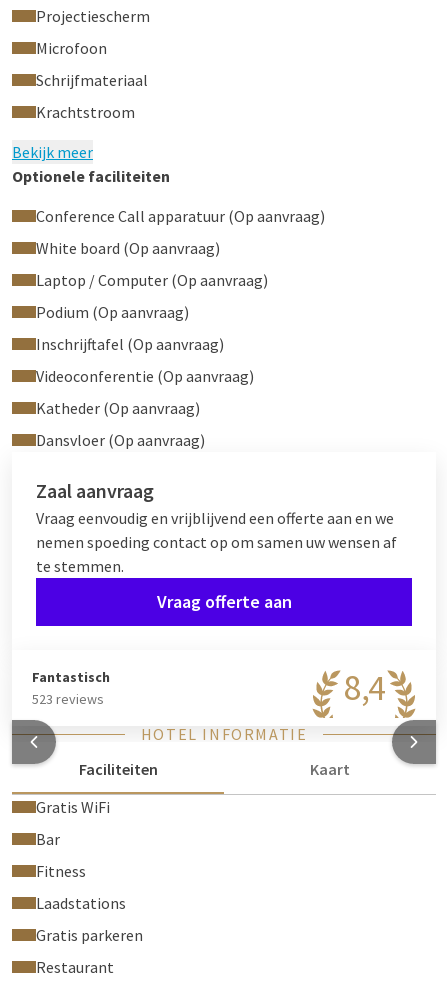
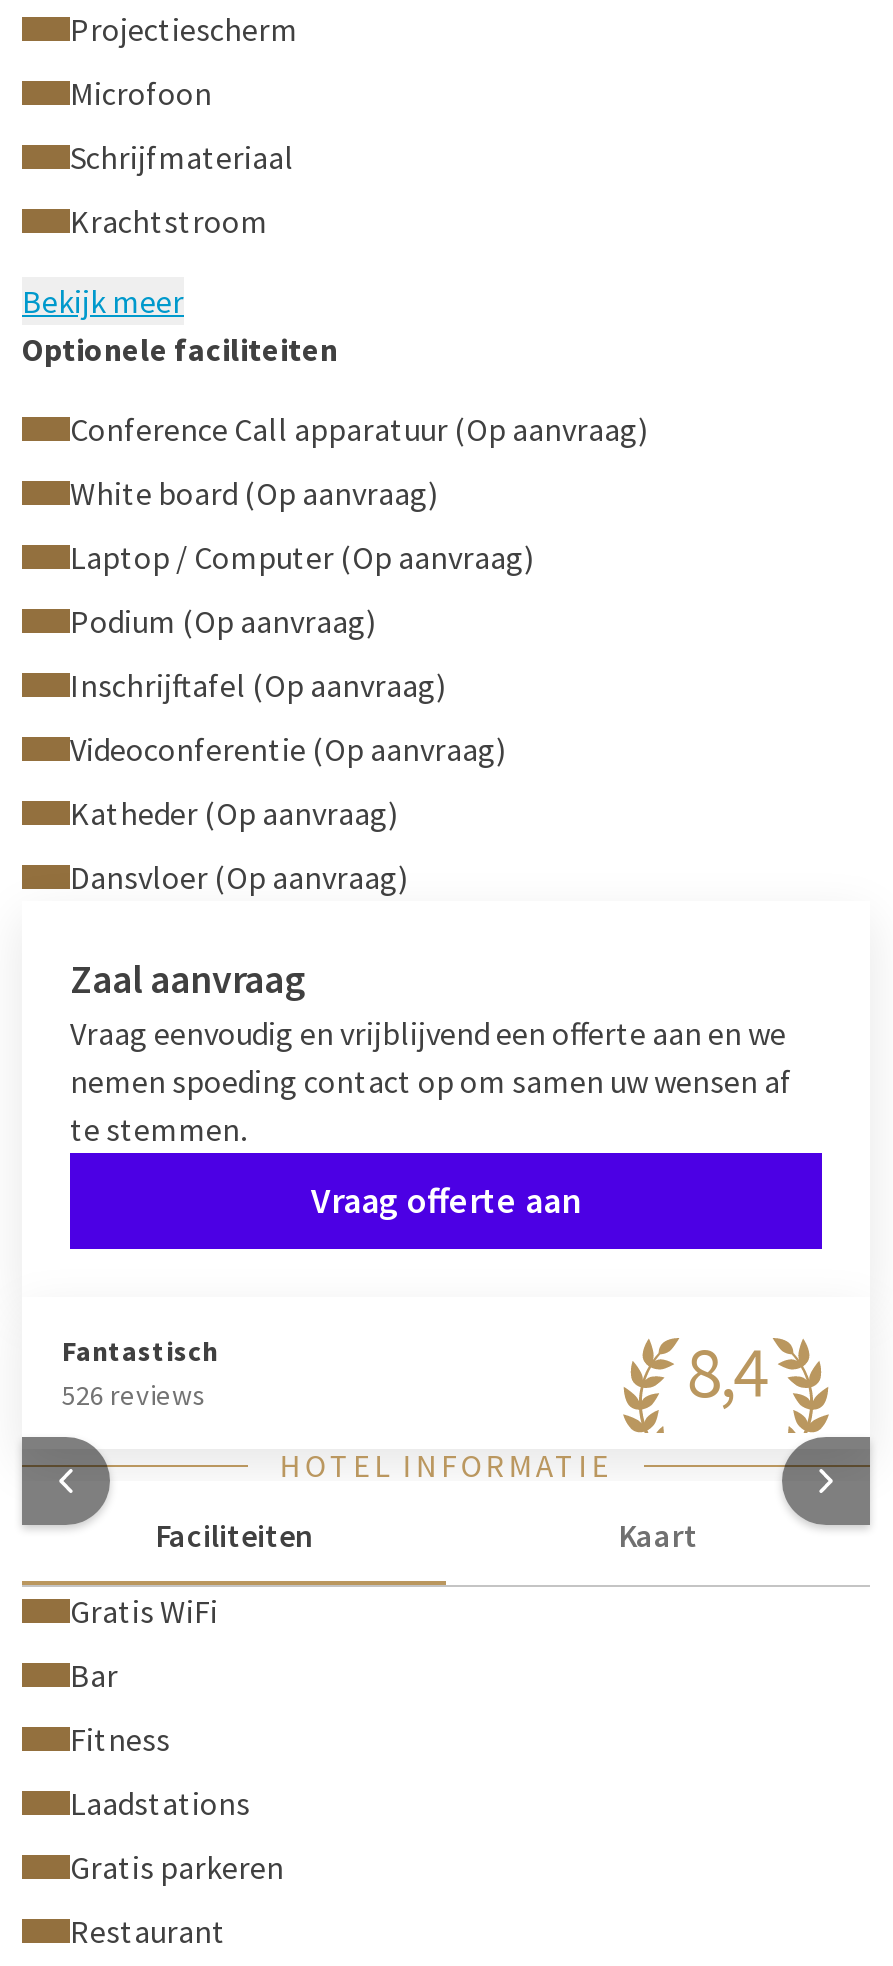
[32,690,104,708] 523 reviews -> [62,1377,206,1413] 526 reviews

